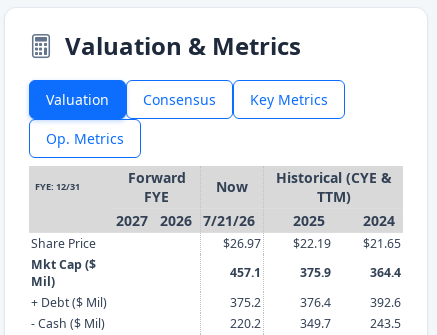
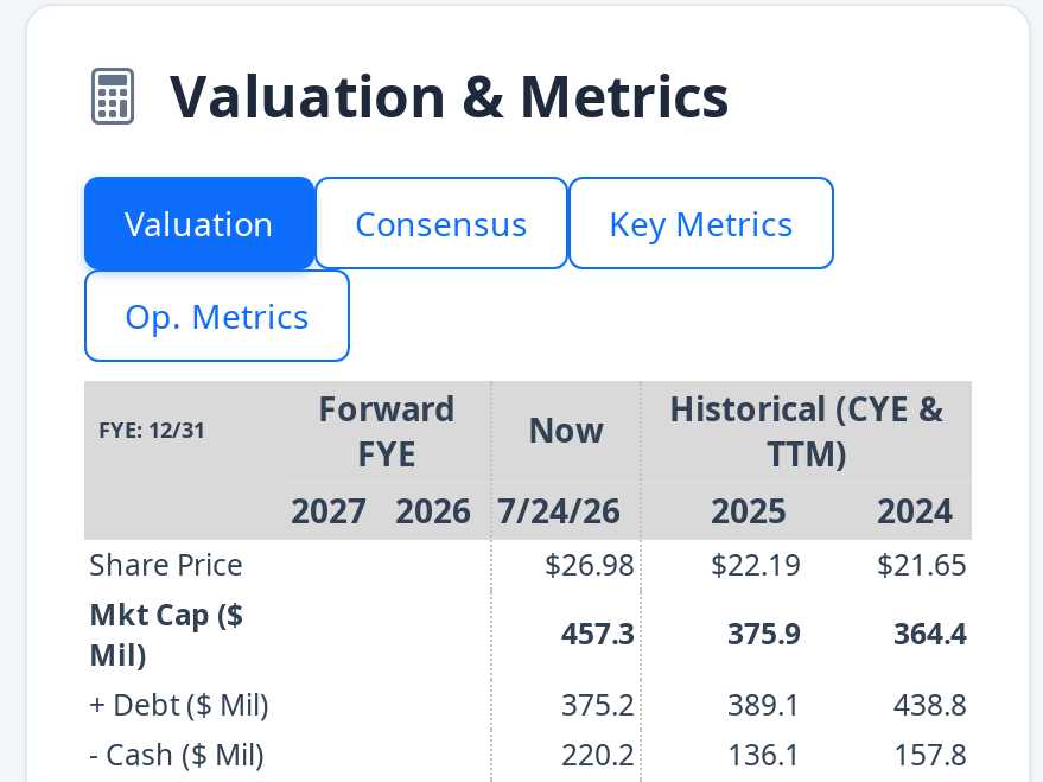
[116,211,395,230] 2027 2026 7/21/26 2025 2024 -> [291,488,953,533] 2027 2026 7/24/26 2025 2024
[223,235,401,252] $26.97 $22.19 $21.65 -> [545,545,967,585] $26.98 $22.19 $21.65
[230,264,261,281] 457.1 -> [561,613,635,654] 457.3
[300,294,331,311] 376.4 -> [727,685,801,725] 389.1
[370,294,401,311] 392.6 -> [893,685,967,725] 438.8
[300,315,331,332] 349.7 -> [727,735,801,775] 136.1
[370,315,401,332] 243.5 -> [893,735,967,775] 157.8

